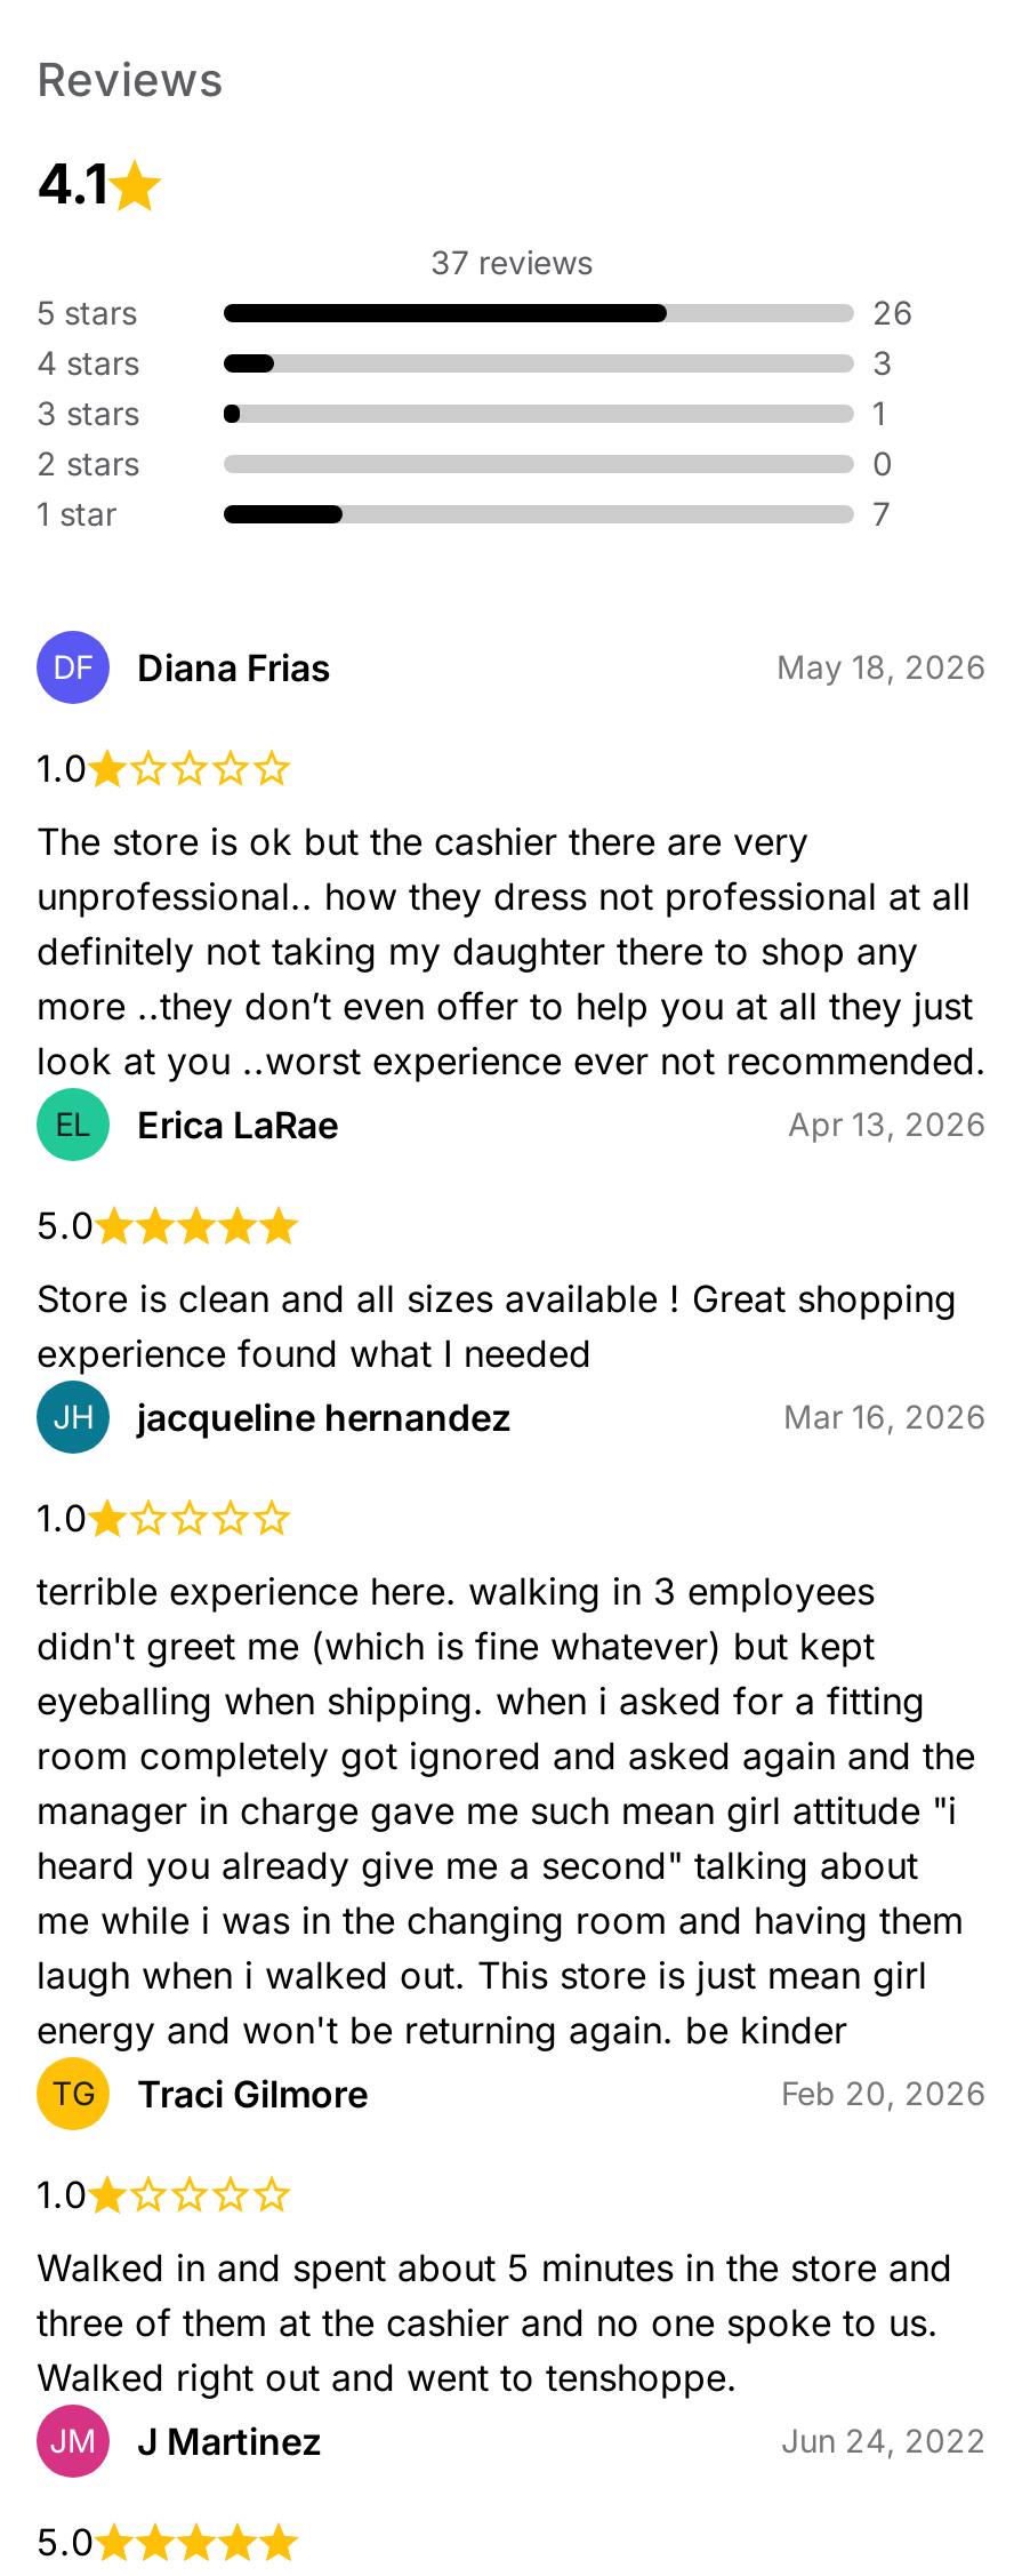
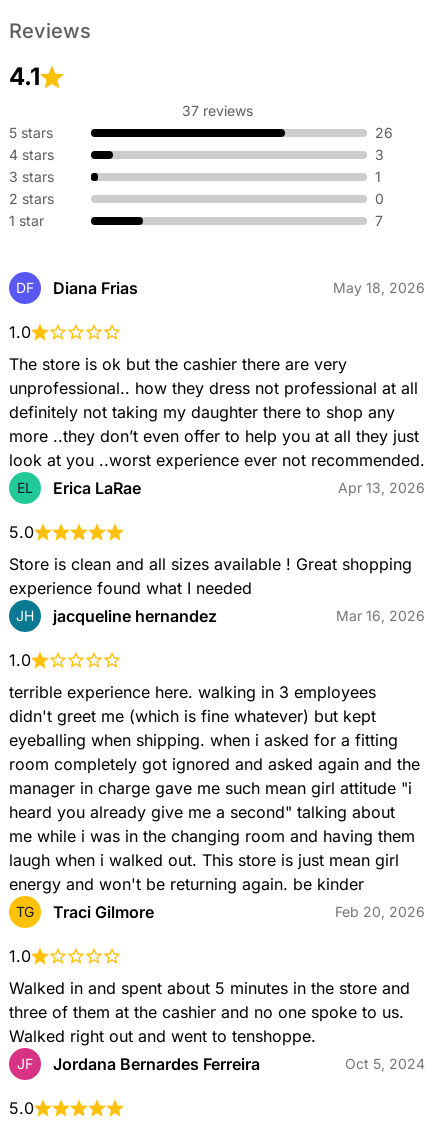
[49,2418,987,2464] JM | J Martinez | Jun 24, 2022 -> [17,1054,425,1074] JF | Jordana Bernardes Ferreira | Oct 5, 2024

